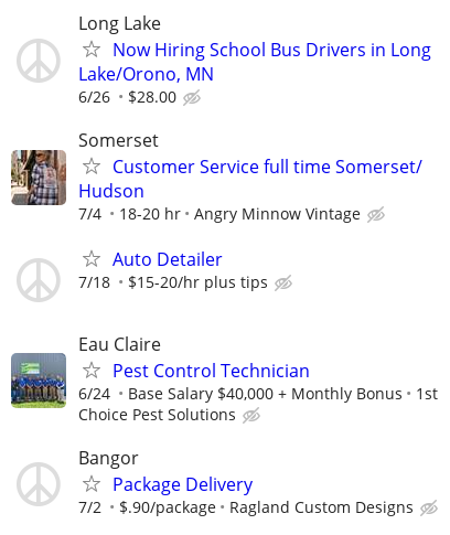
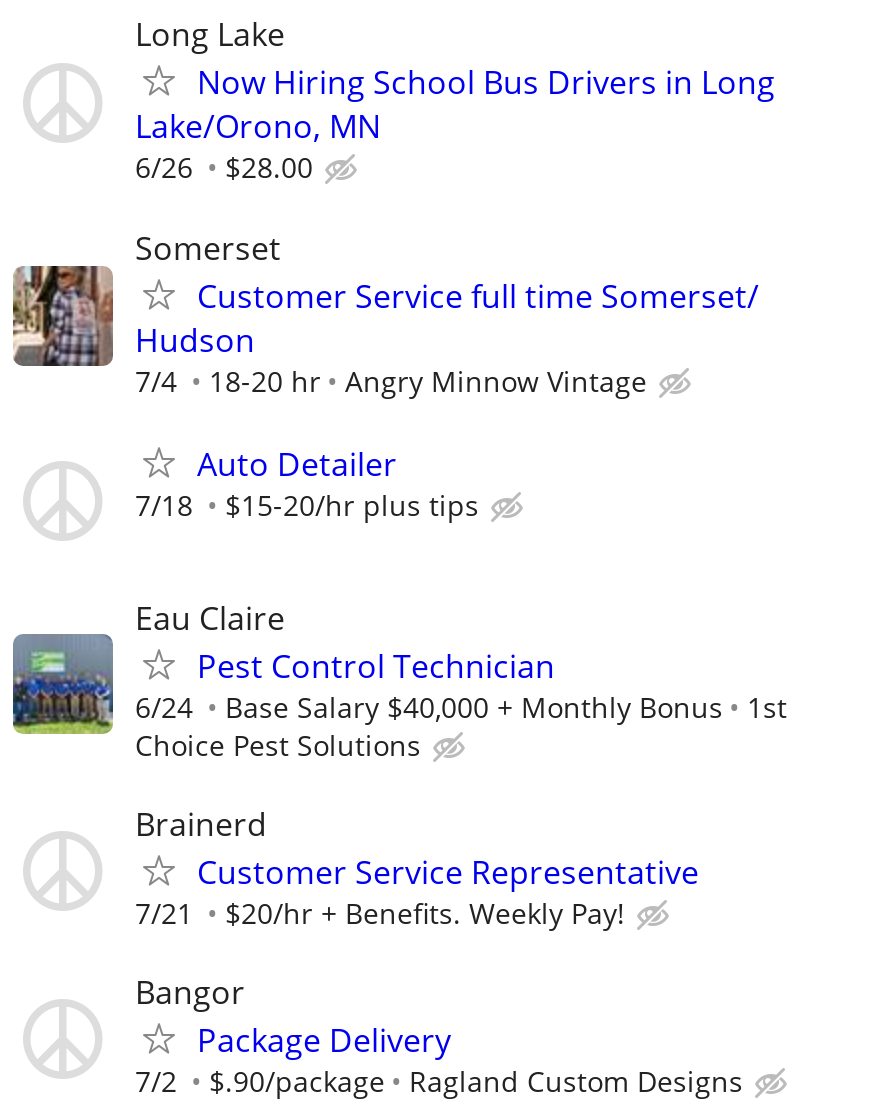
none -> [135,802,699,932] Brainerd | Customer Service Representative | 7/21 | $20/hr + Benefits. Weekly Pay!

